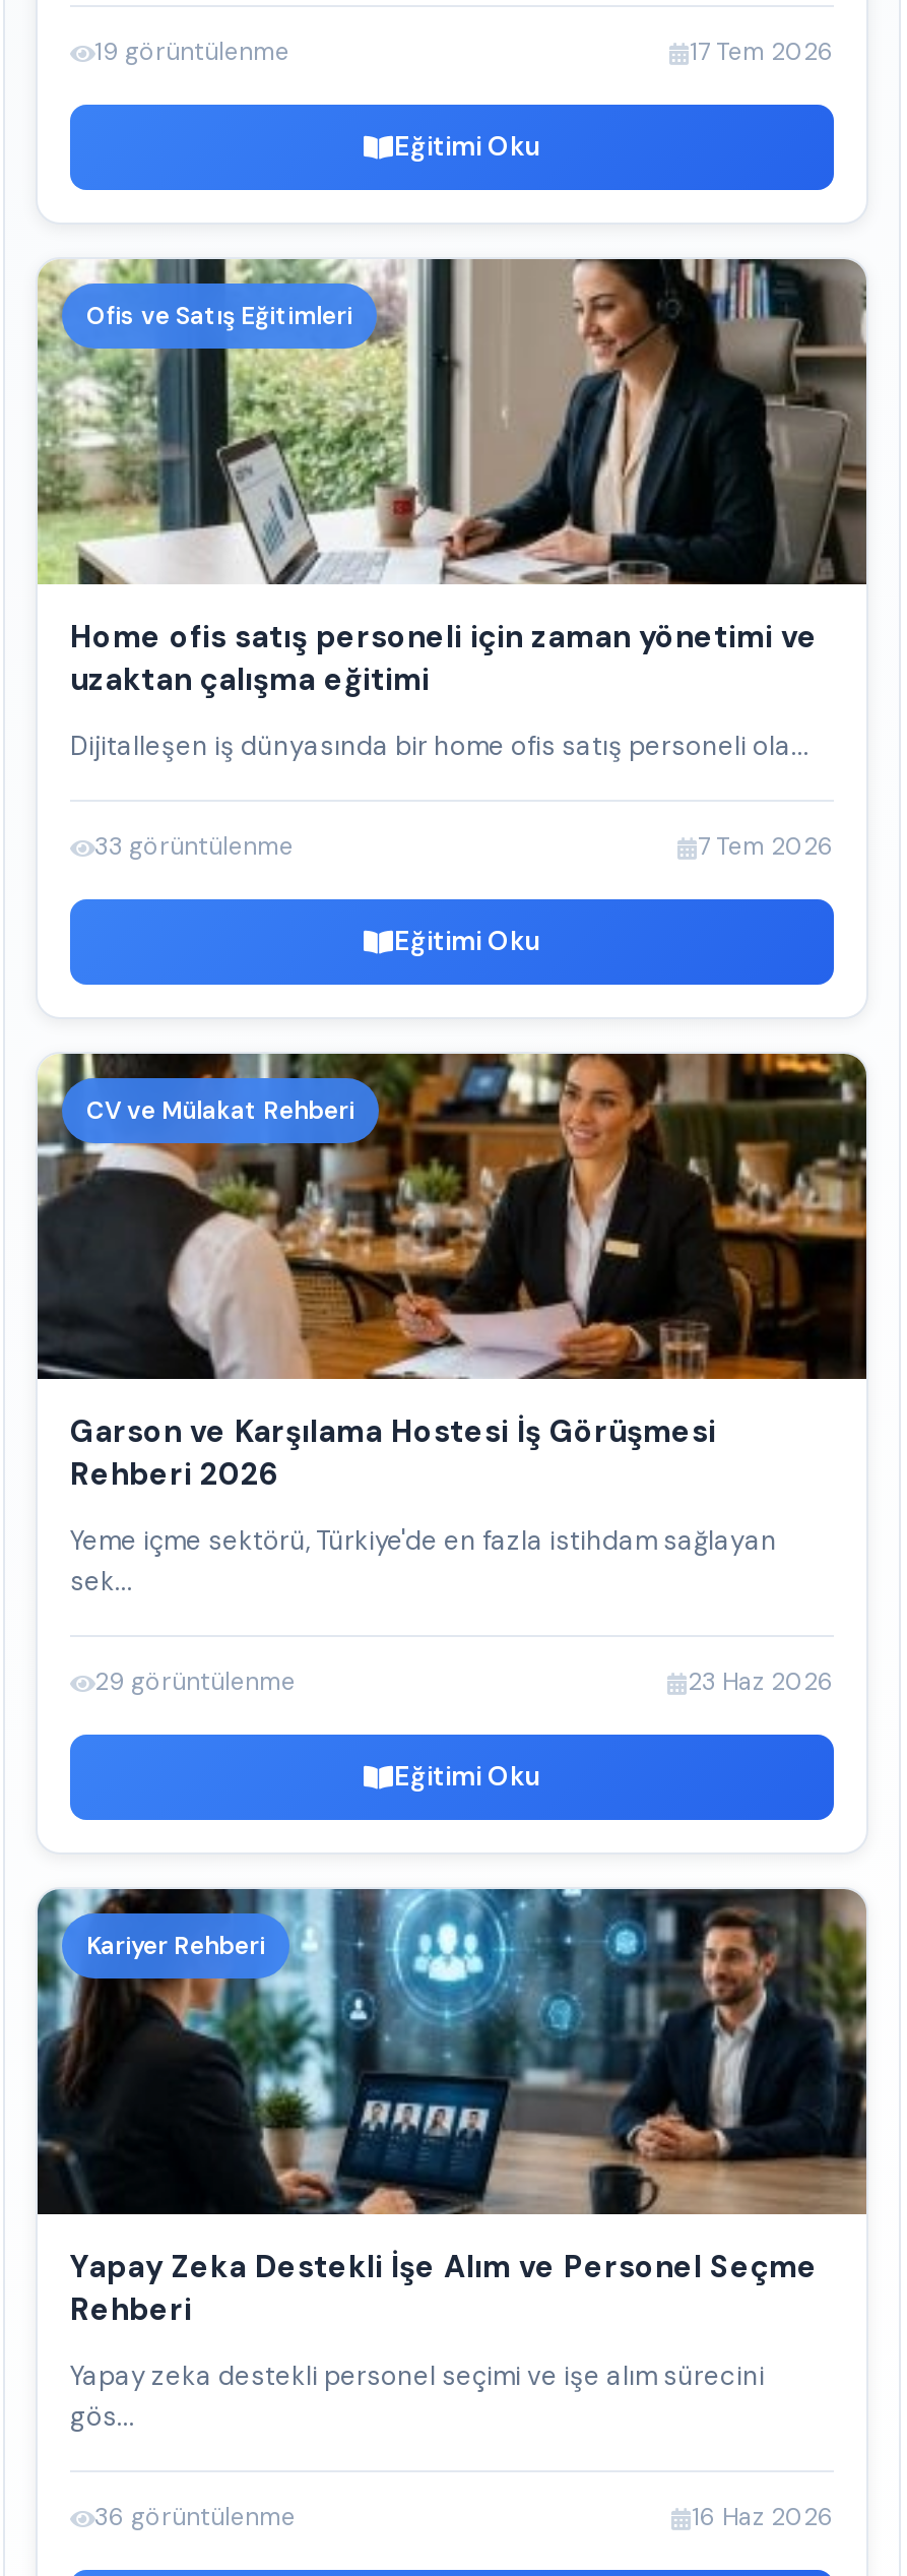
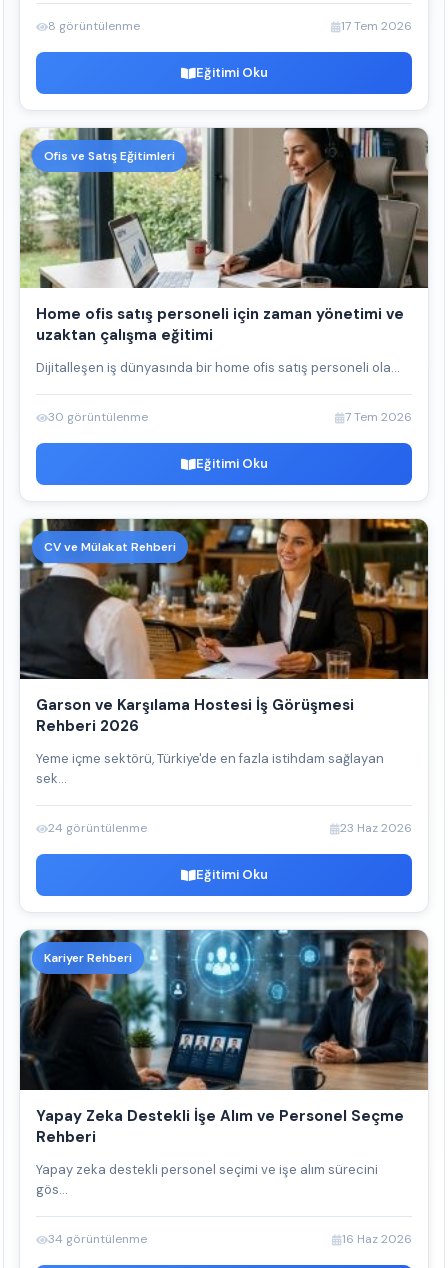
[94,36,289,68] 19 görüntülenme -> [48,18,140,34] 8 görüntülenme
[94,830,294,863] 33 görüntülenme -> [48,409,148,425] 30 görüntülenme
[94,1666,296,1698] 29 görüntülenme -> [48,820,147,836] 24 görüntülenme
[94,2501,296,2533] 36 görüntülenme -> [48,1231,147,1247] 34 görüntülenme

